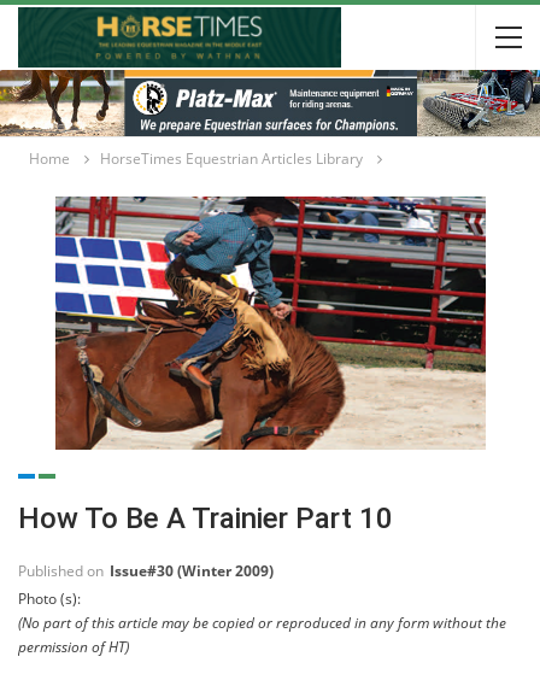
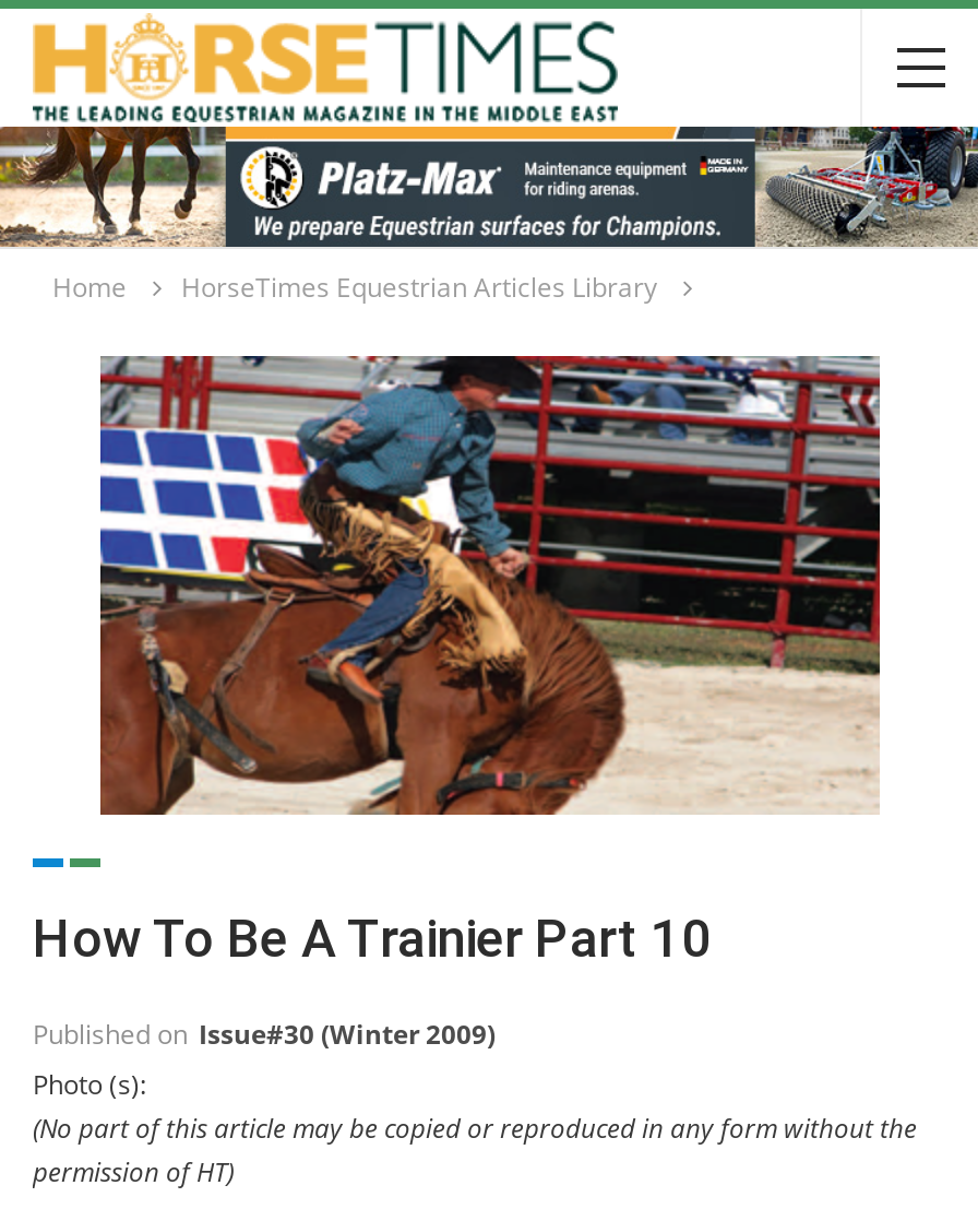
[17,6,342,69] [image] -> [33,11,618,125] [image]

